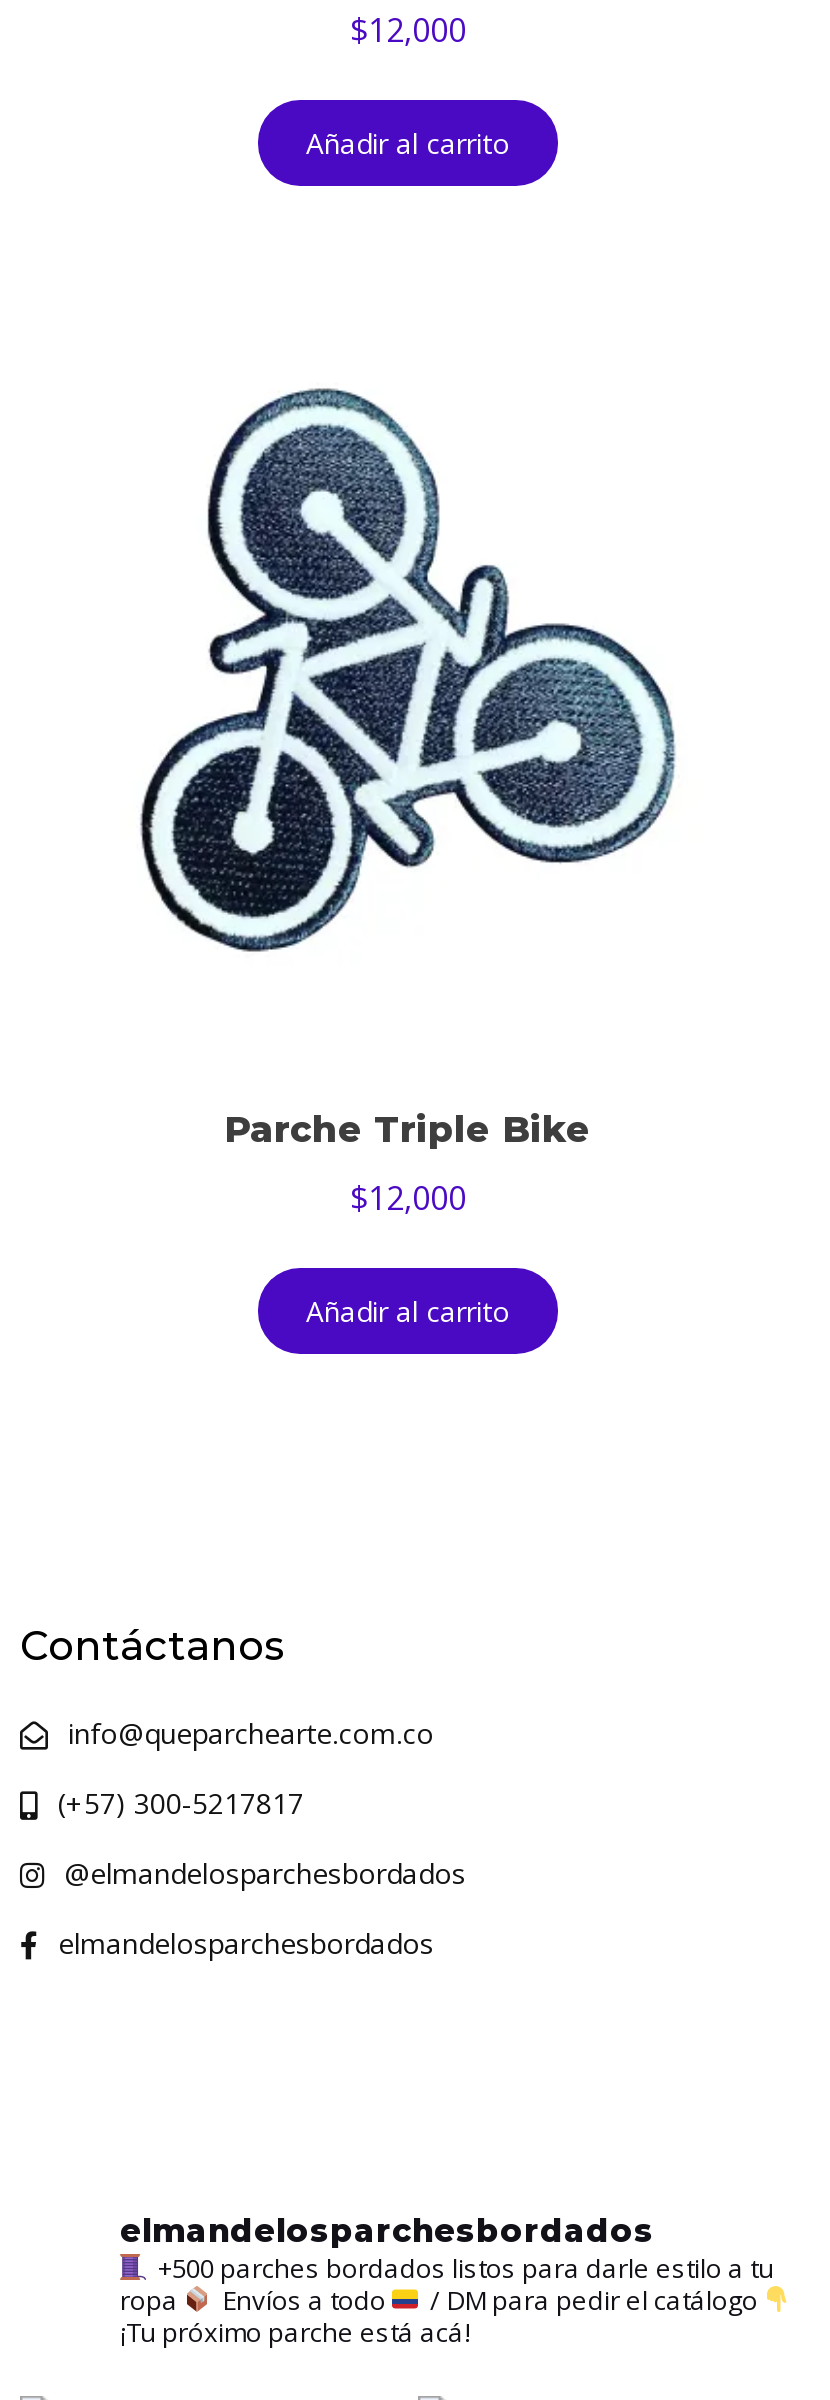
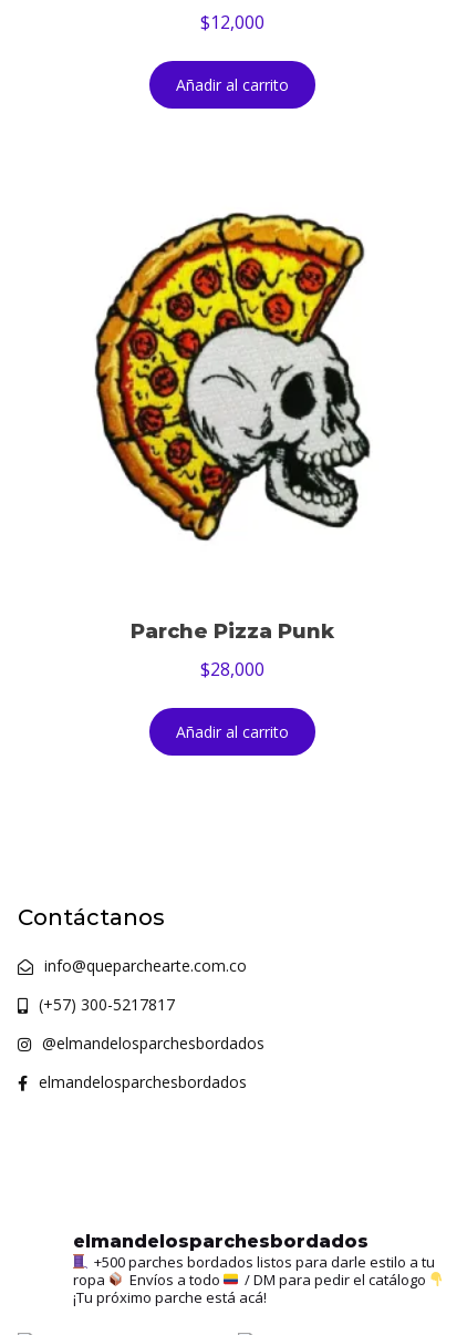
[138,374,676,966] [image] -> [84,212,380,542] [image]
[224,1109,592,1153] Parche Triple Bike -> [131,620,334,644] Parche Pizza Punk
[350,1177,466,1221] $12,000 -> [200,657,264,682] $28,000

